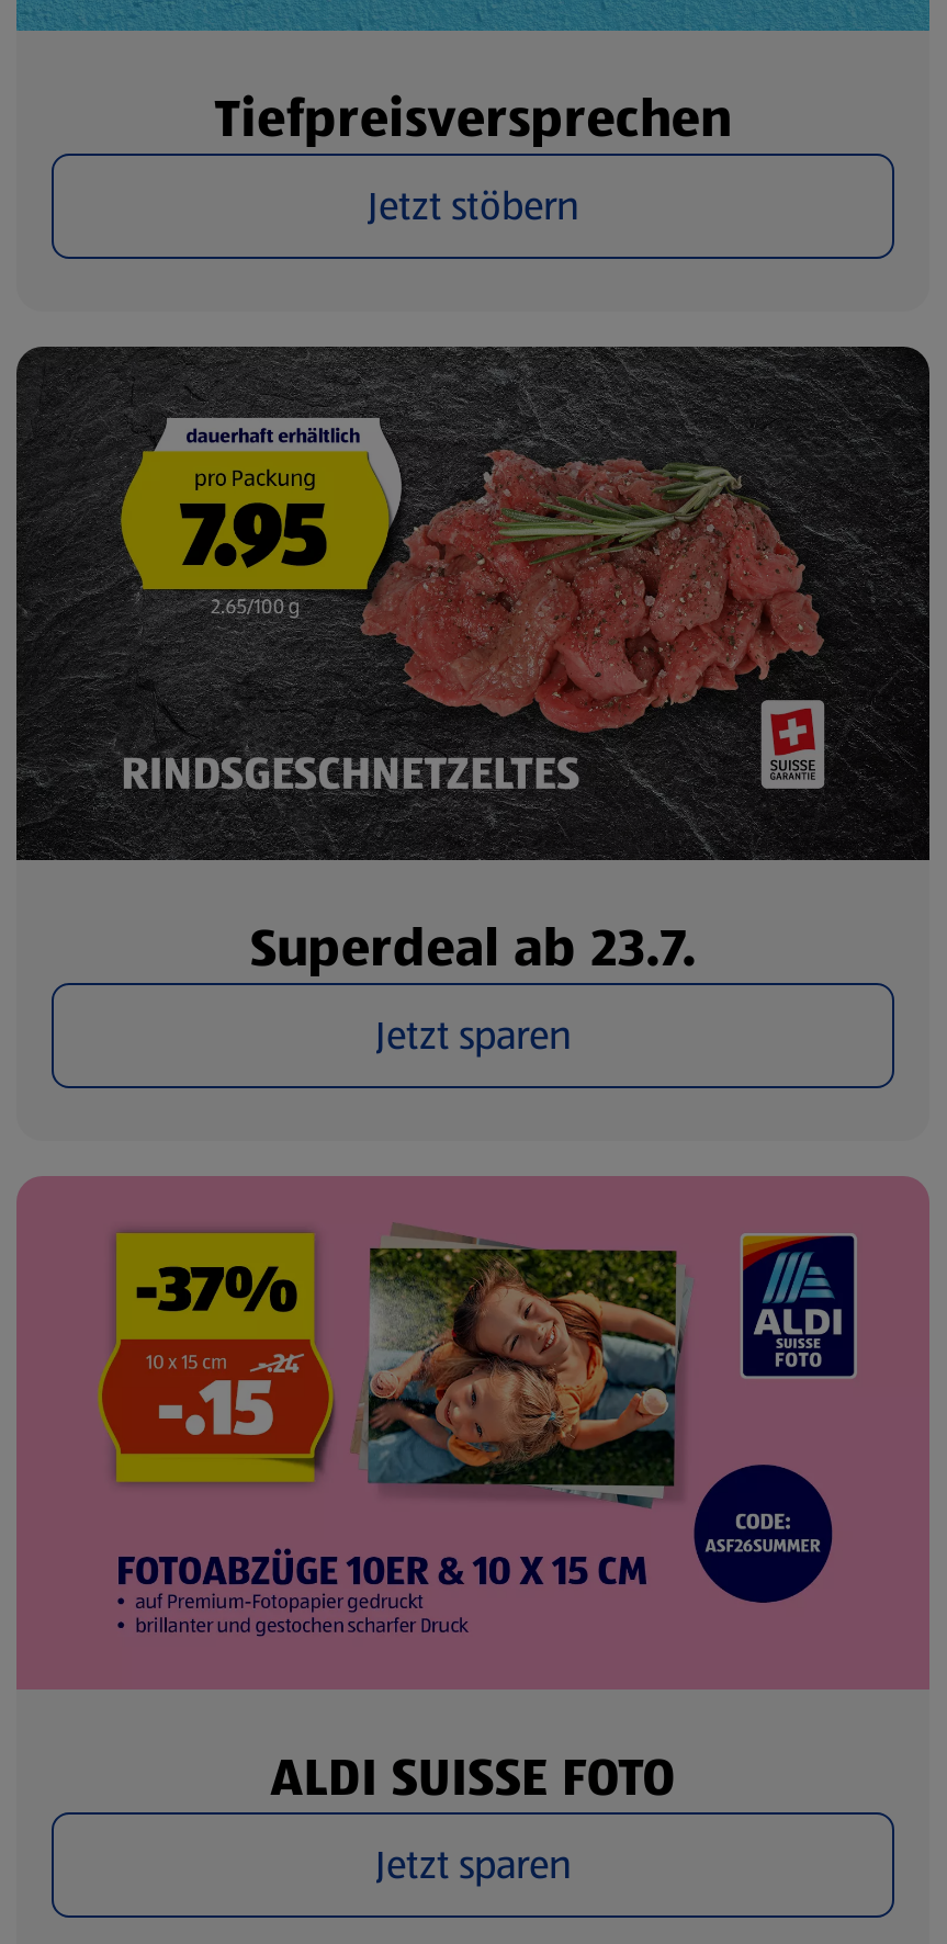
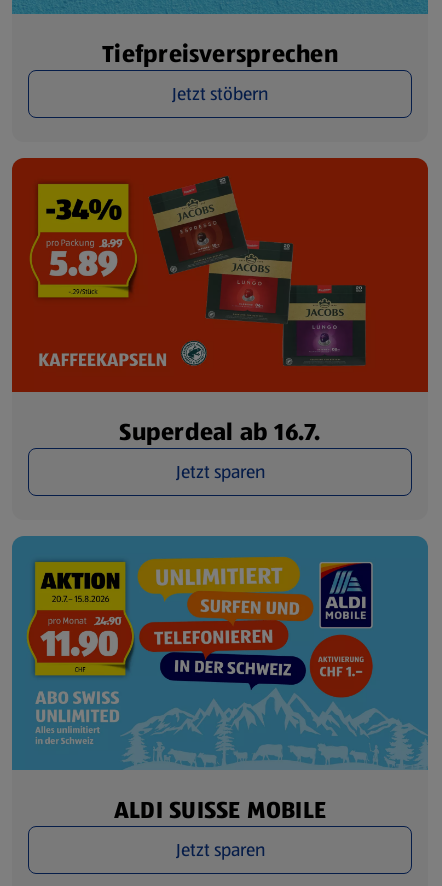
[14,344,932,985] [image] | Superdeal ab 23.7. -> [11,157,429,449] [image] | Superdeal ab 16.7.
[16,1176,929,1815] [image] | ALDI SUISSE FOTO -> [11,535,429,827] [image] | ALDI SUISSE MOBILE

